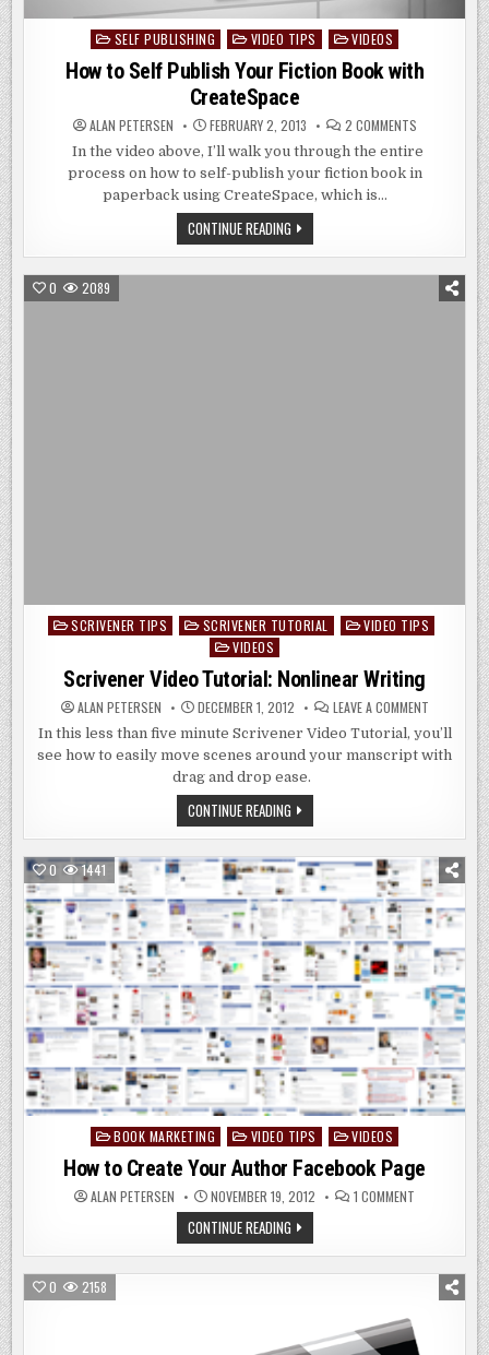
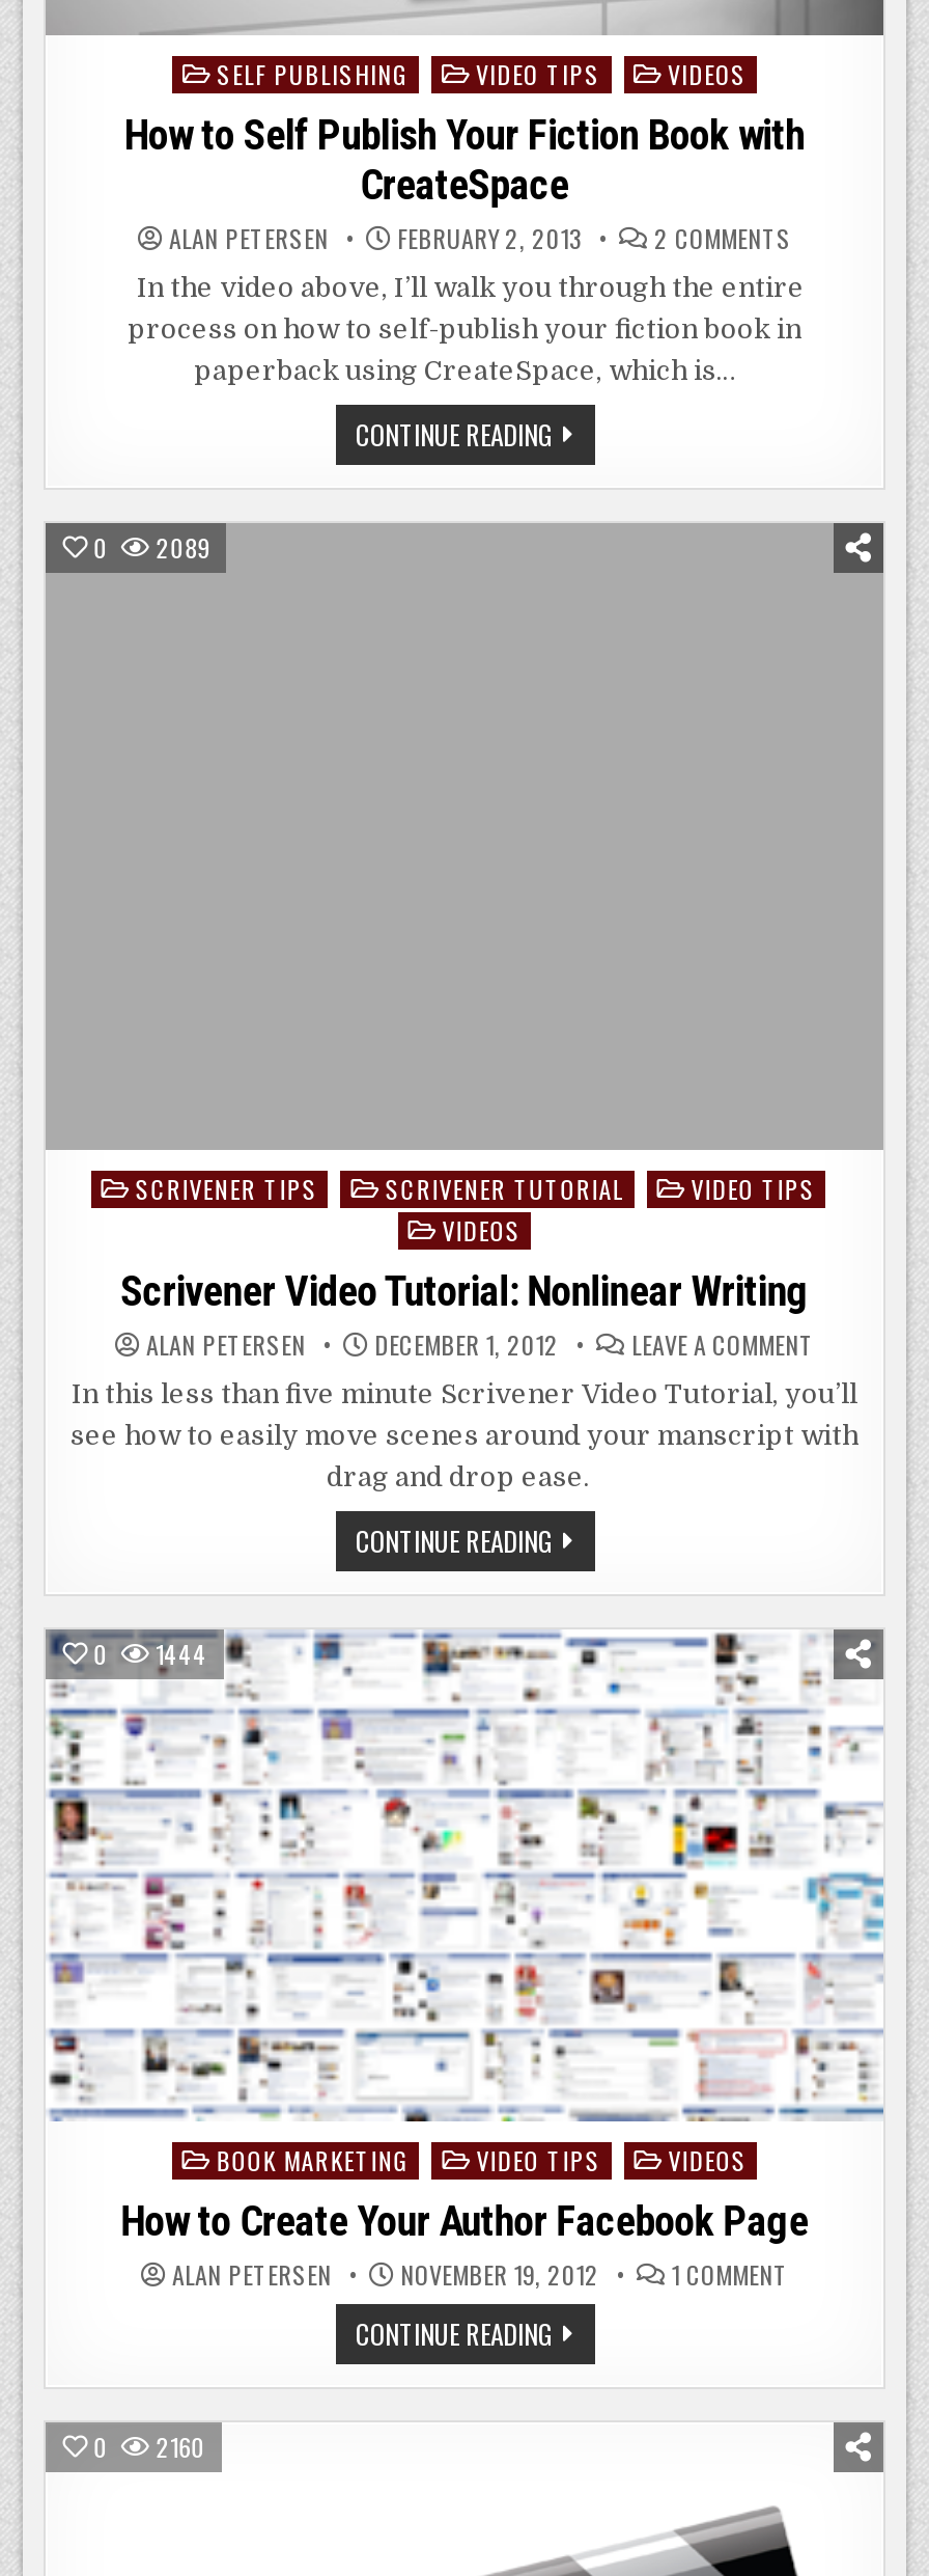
[49,861,106,879] 0 1441 -> [94,1637,208,1672] 0 1444
[49,1277,107,1296] 0 2158 -> [94,2428,206,2463] 0 2160

